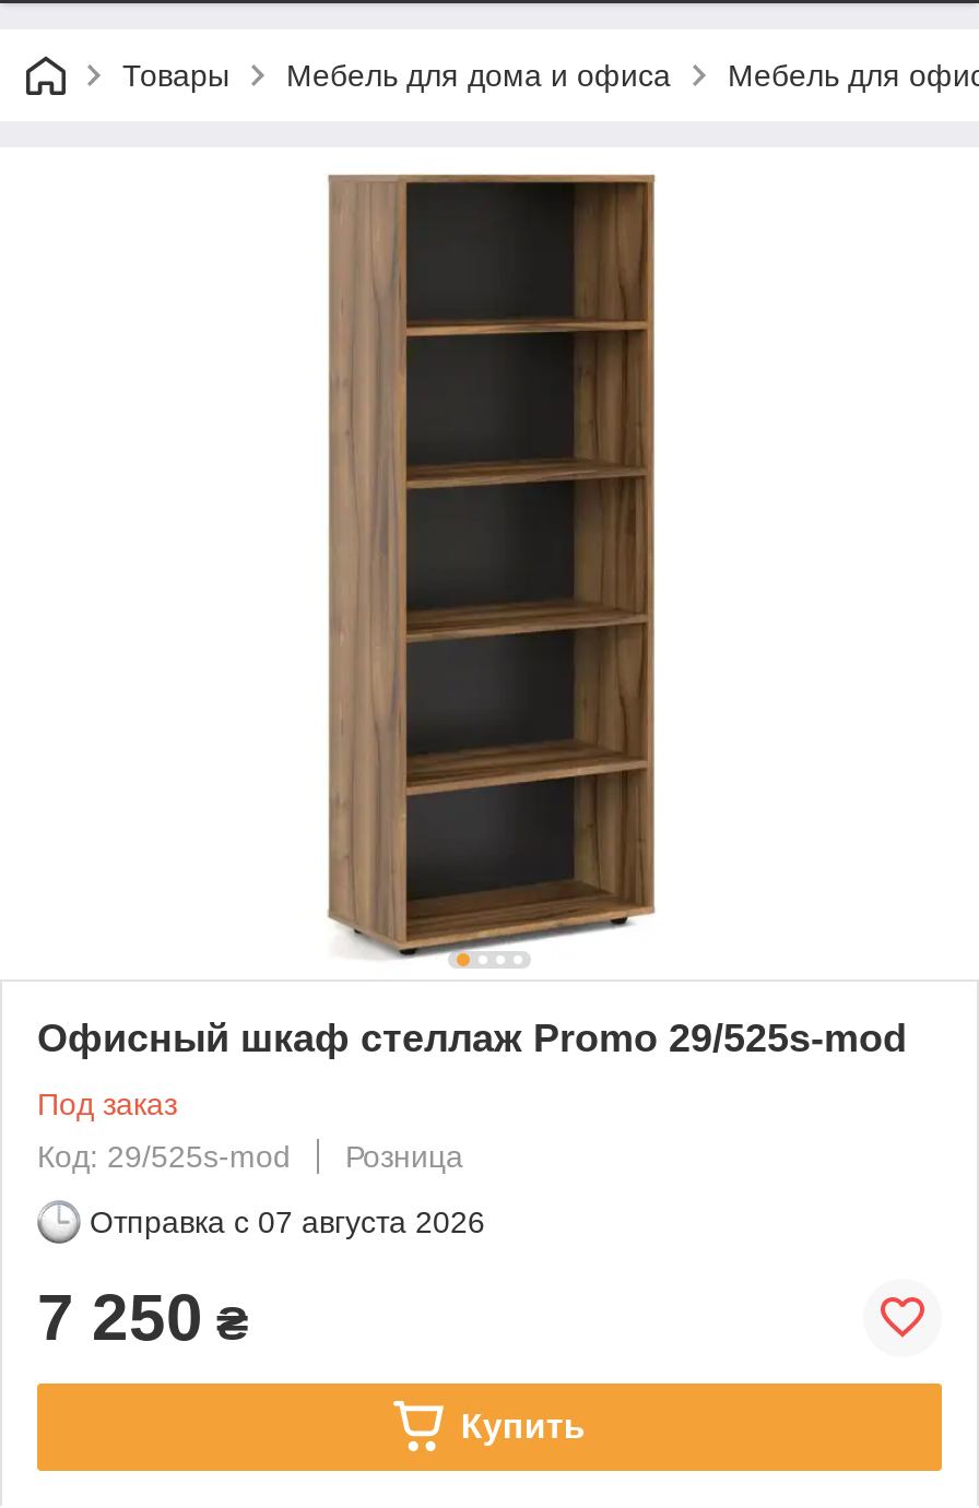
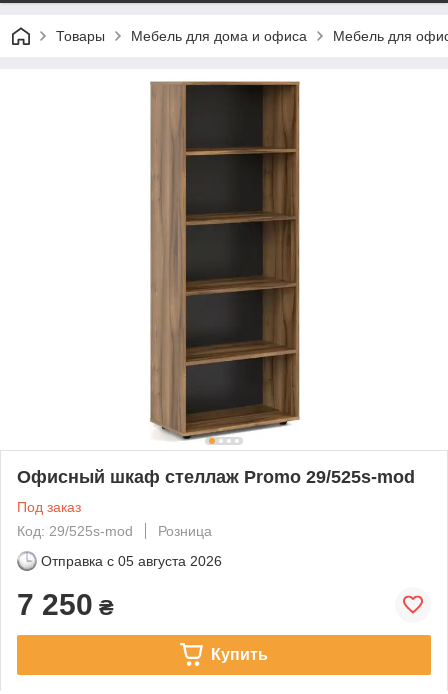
[90,1204,485,1239] Отправка с 07 августа 2026 -> [41,553,222,569] Отправка с 05 августа 2026

